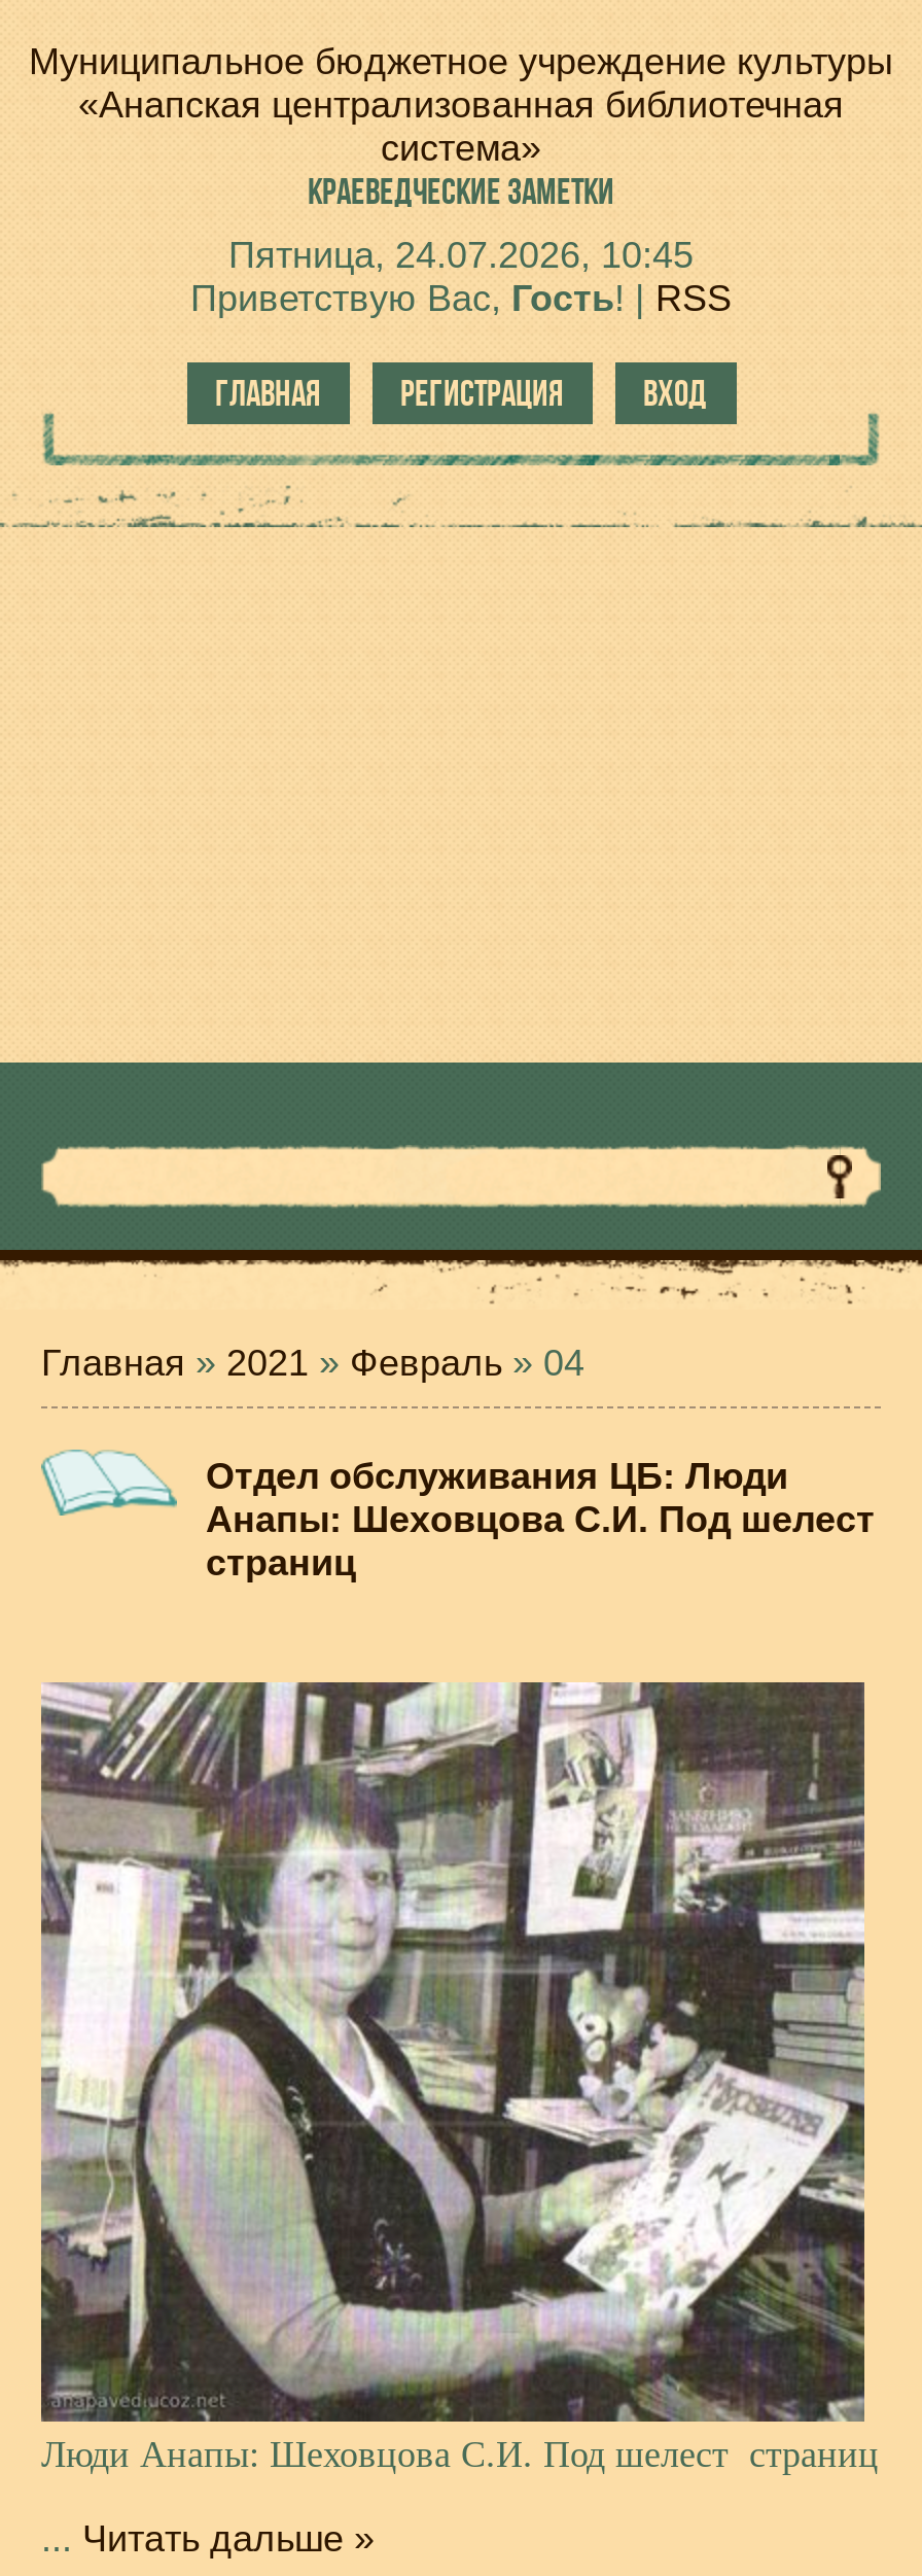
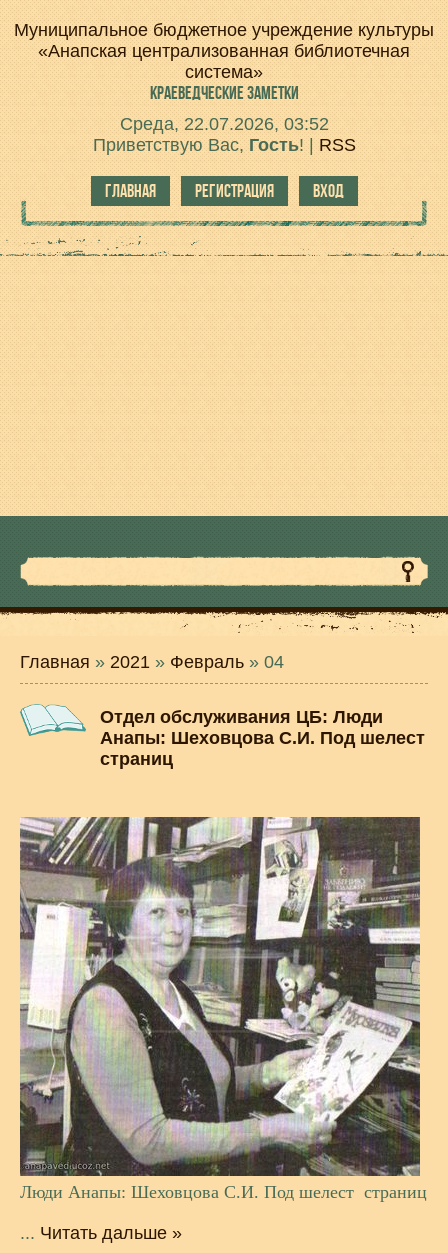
[228,235,694,276] Пятница, 24.07.2026, 10:45 -> [119,114,328,134] Среда, 22.07.2026, 03:52

